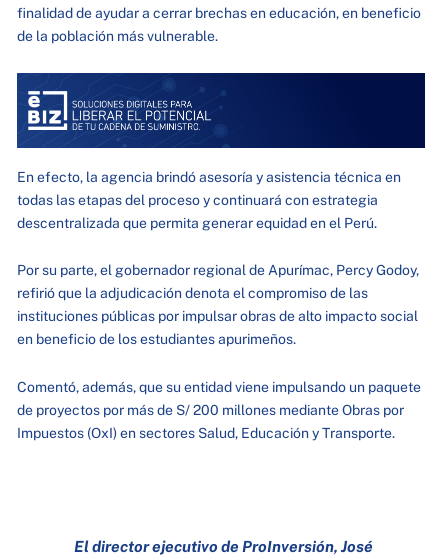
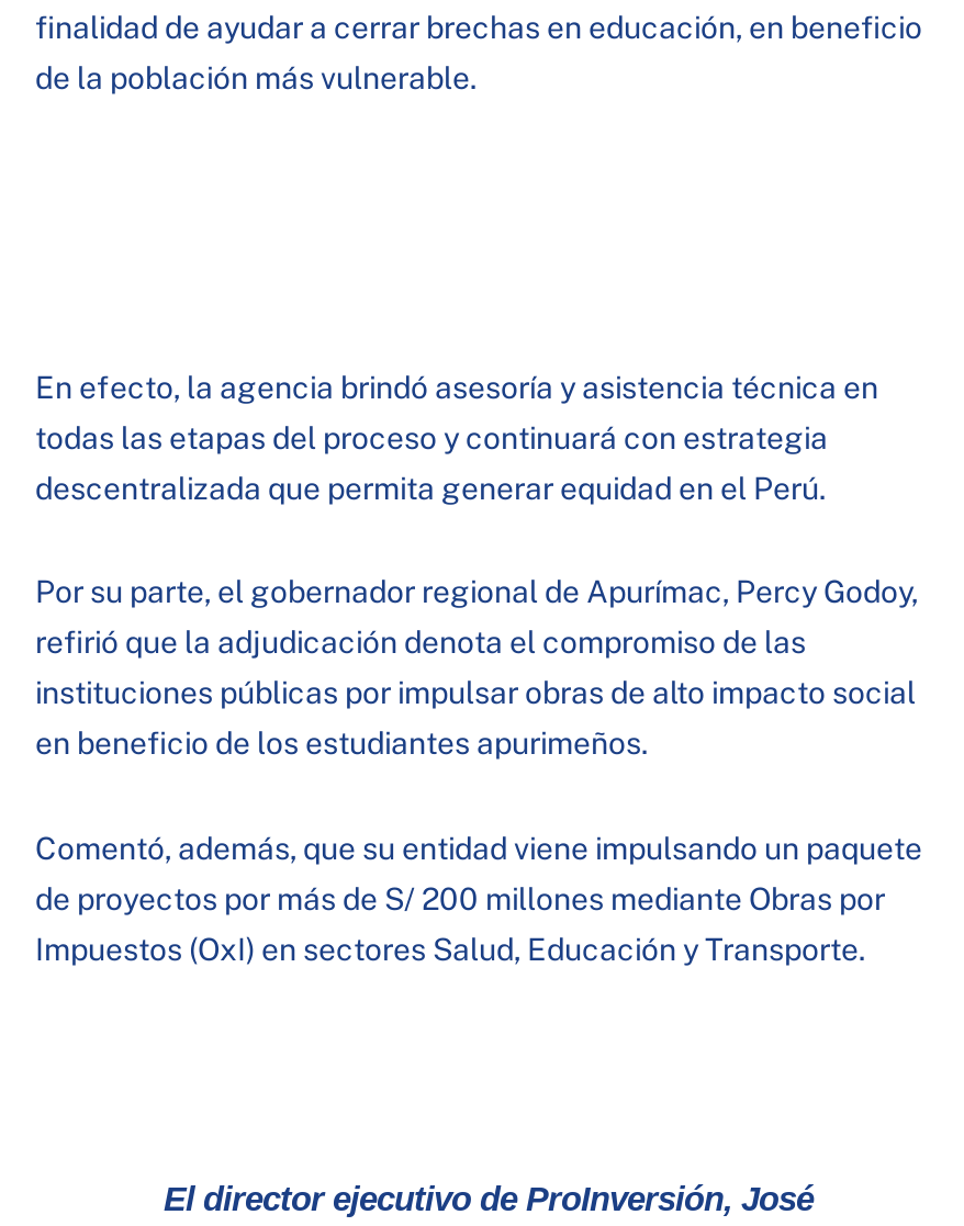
[16,72,426,149] [image] -> none

